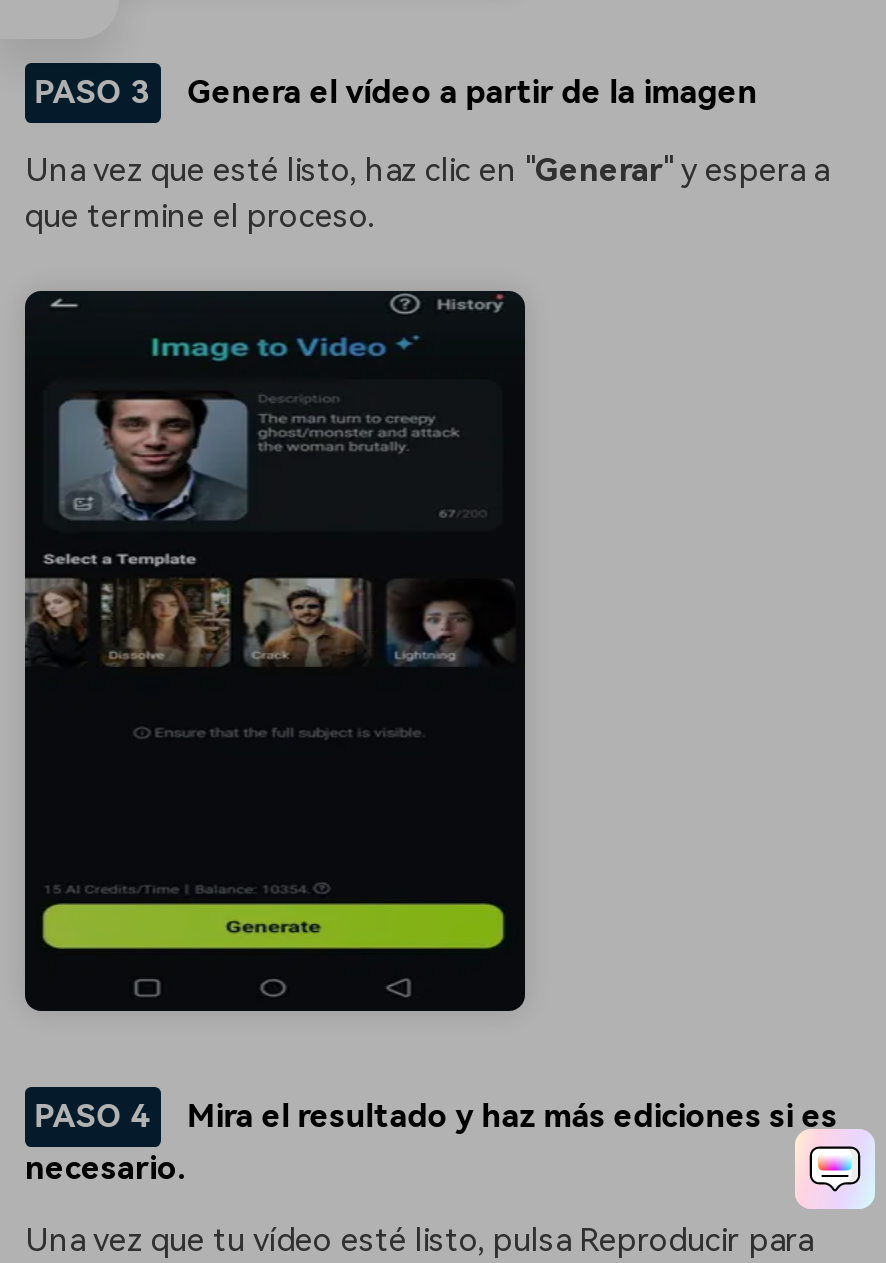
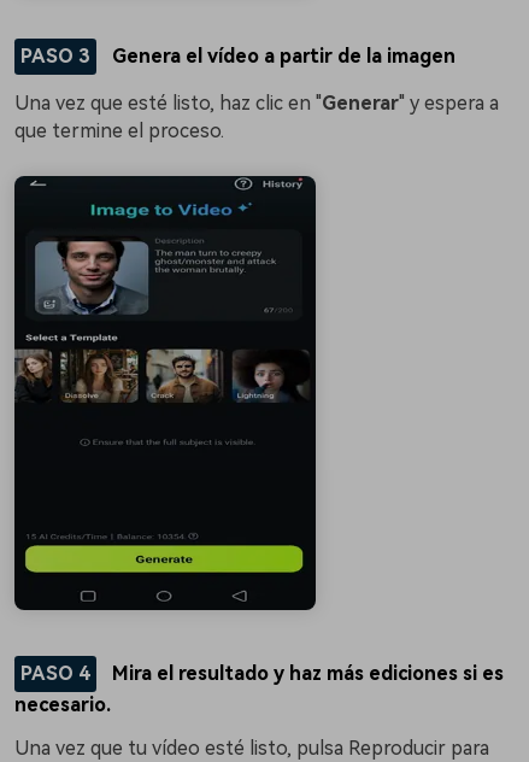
[793,1129,875,1211] [image] -> none

